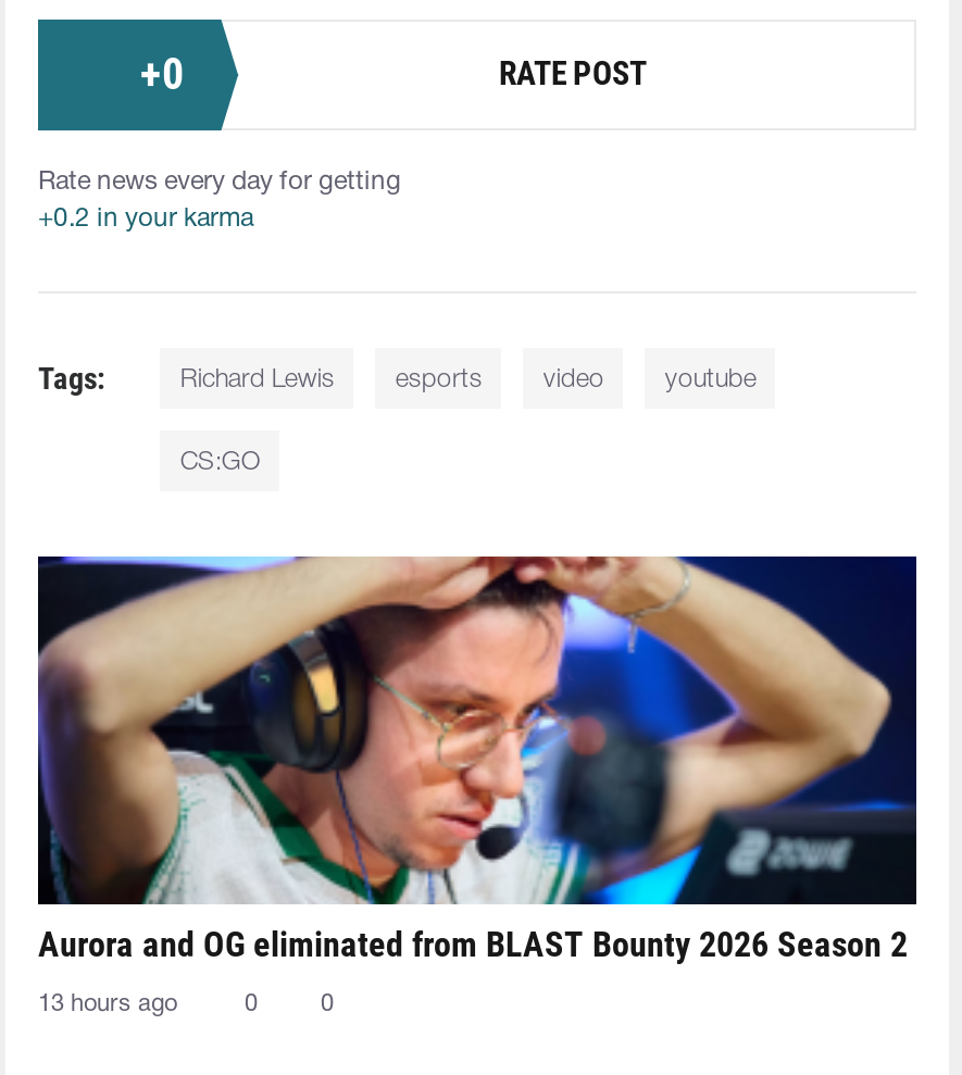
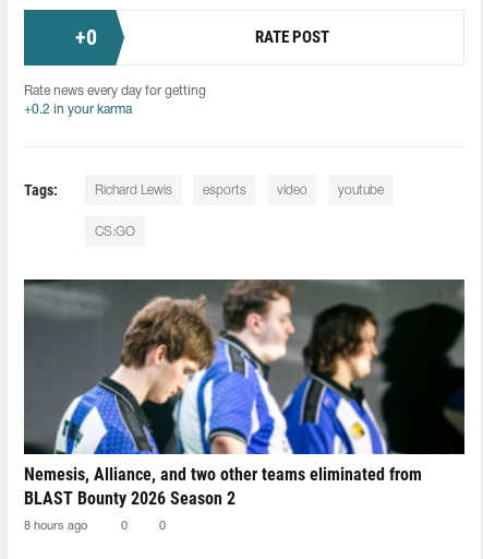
[38,554,916,965] [image] | Aurora and OG eliminated from BLAST Bounty 2026 Season 2 -> [24,278,466,508] [image] | Nemesis, Alliance, and two other teams eliminated from | BLAST Bounty 2026 Season 2
[38,993,177,1015] 13 hours ago -> [24,520,87,531] 8 hours ago

